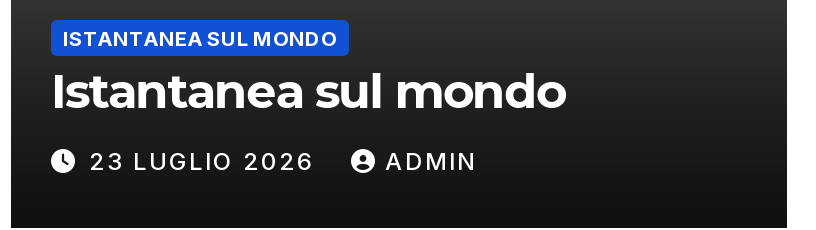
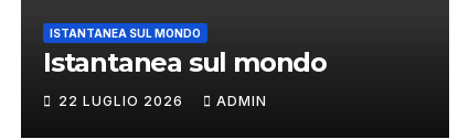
[89,147,323,177] 23 LUGLIO 2026 -> [58,93,188,110] 22 LUGLIO 2026

